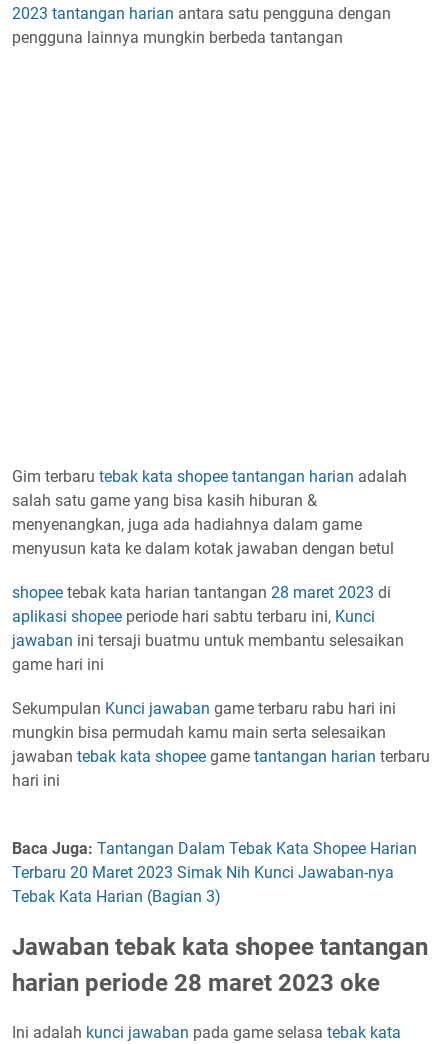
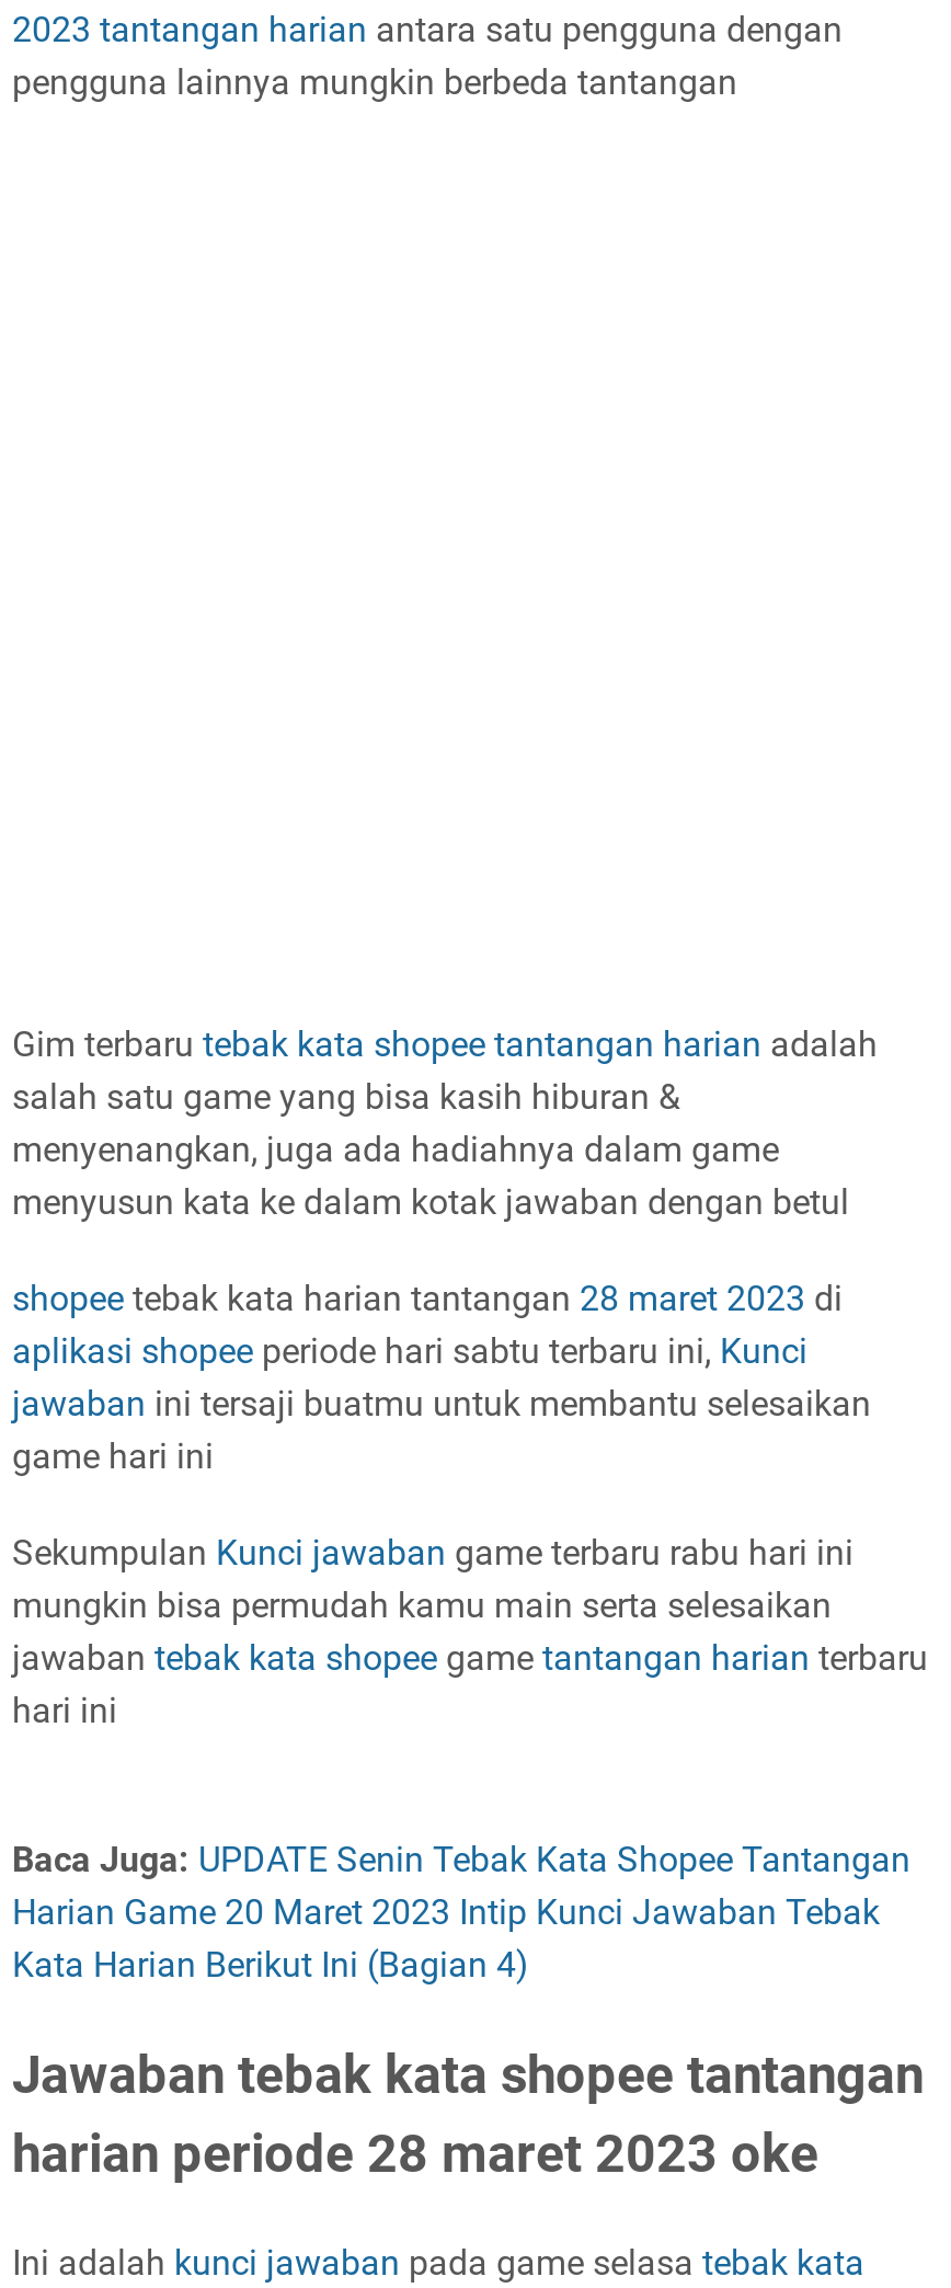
[12,839,417,906] Baca Juga: Tantangan Dalam Tebak Kata Shopee Harian | Terbaru 20 Maret 2023 Simak Nih Kunci Jawaban-nya | Tebak Kata Harian (Bagian 3) -> [12,1838,910,1985] Baca Juga: UPDATE Senin Tebak Kata Shopee Tantangan | Harian Game 20 Maret 2023 Intip Kunci Jawaban Tebak | Kata Harian Berikut Ini (Bagian 4)

